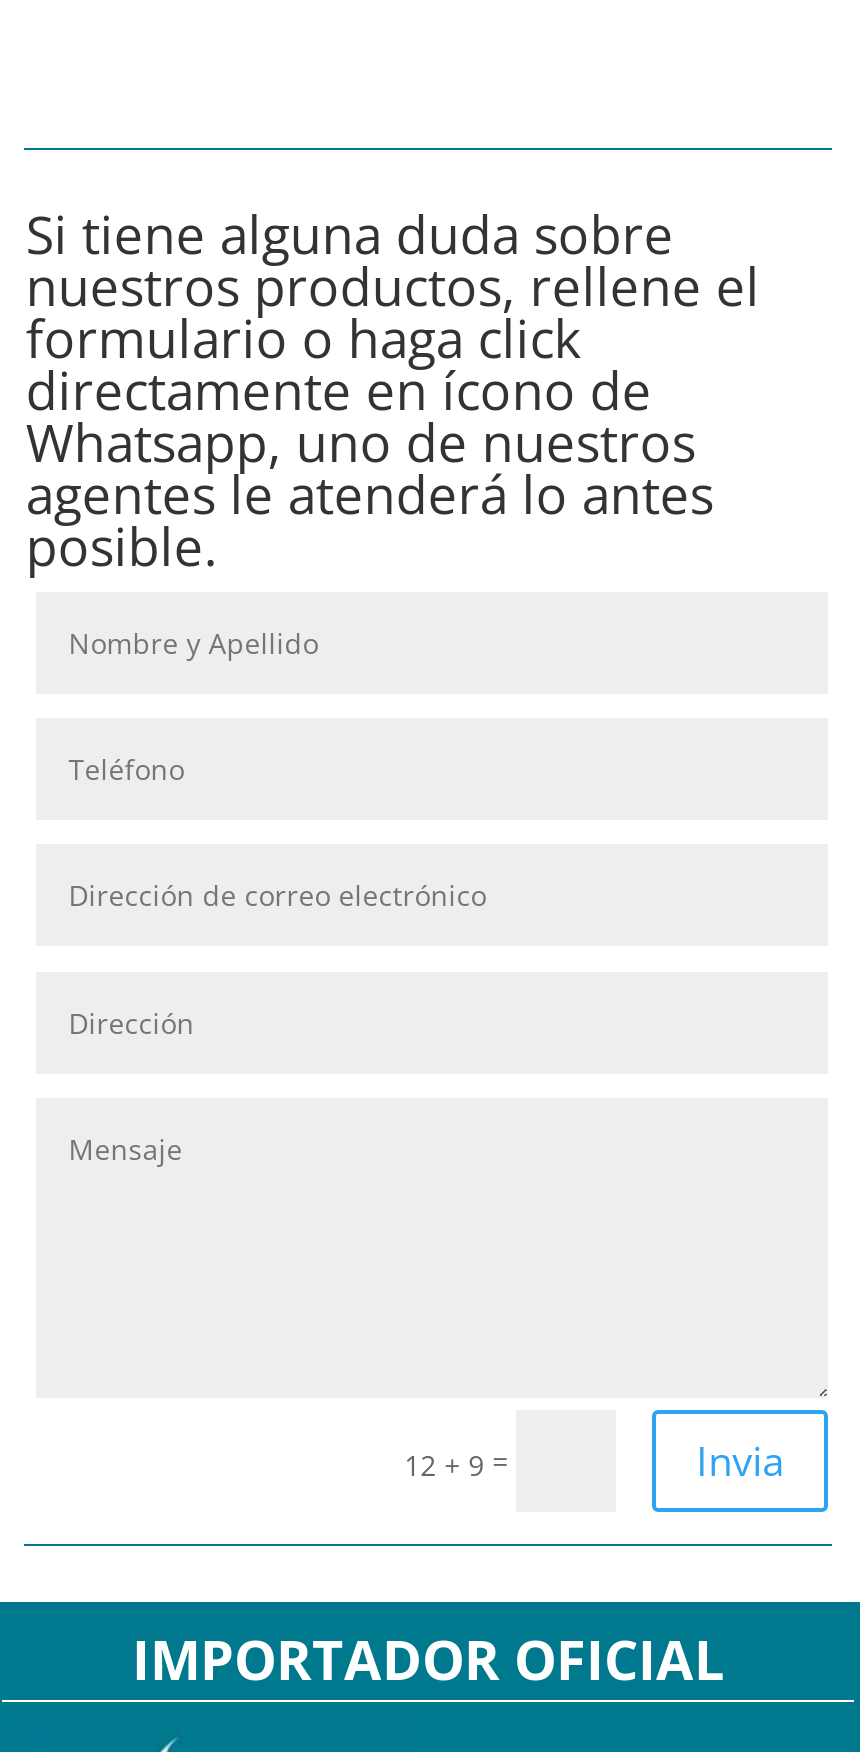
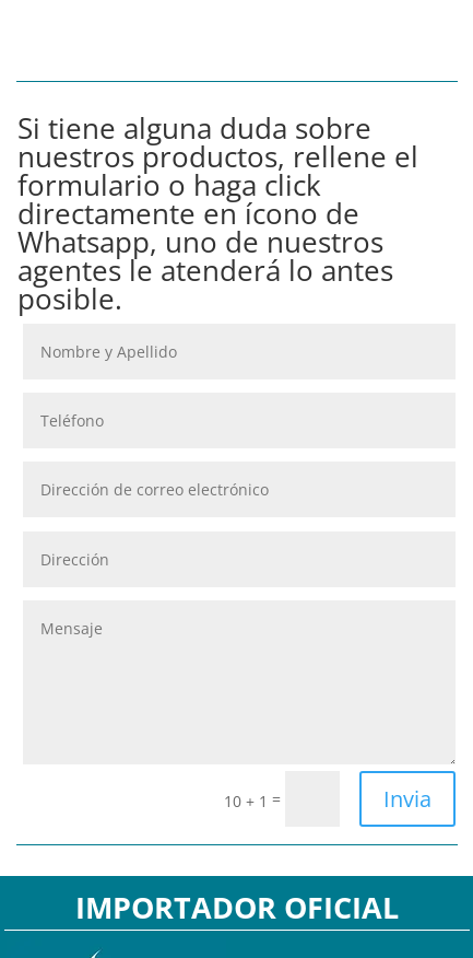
[404,1442,516,1484] 12 + 9 = -> [224,789,285,811] 10 + 1 =

